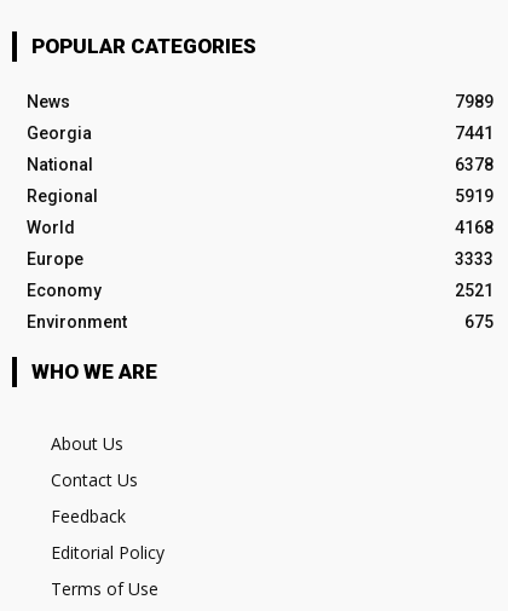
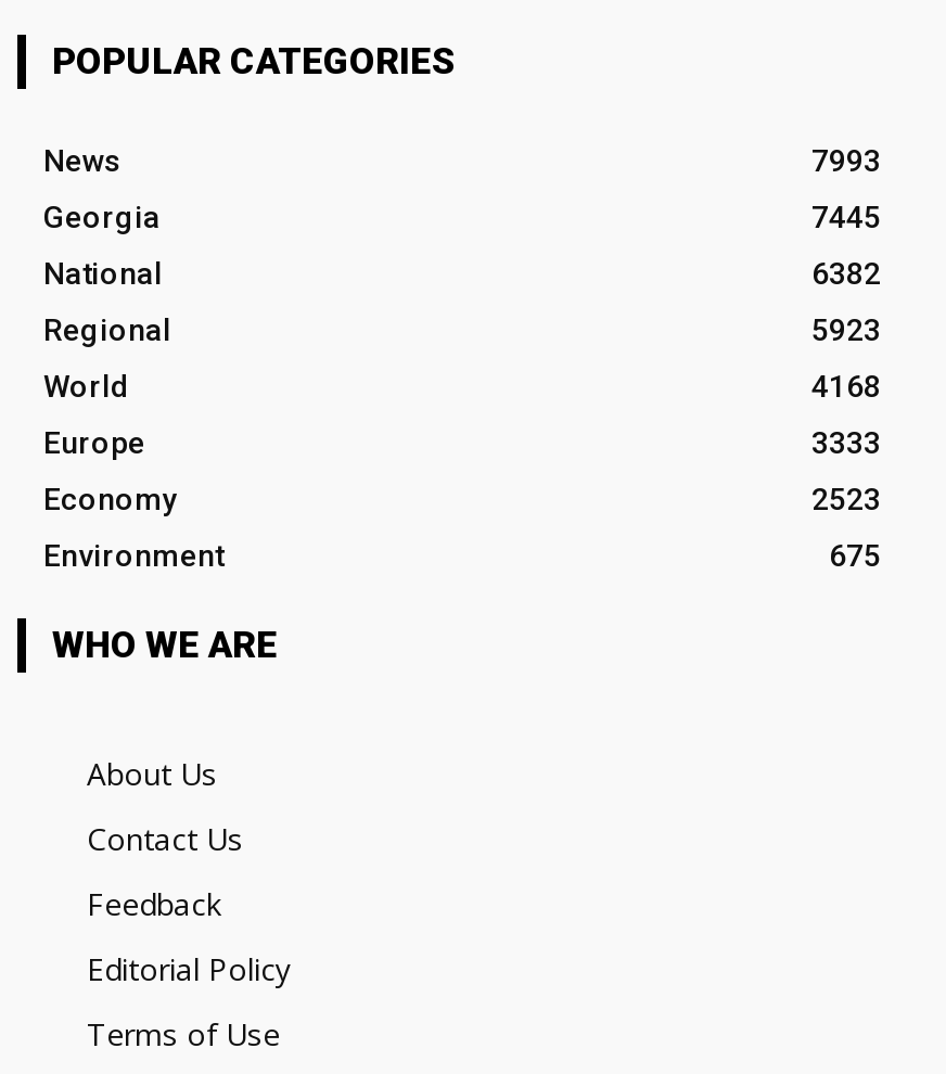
[455,92,493,112] 7989 -> [811,144,881,179] 7993
[455,124,493,143] 7441 -> [811,200,881,235] 7445
[455,155,493,175] 6378 -> [811,257,881,292] 6382
[455,187,493,206] 5919 -> [811,313,881,348] 5923
[455,281,493,301] 2521 -> [811,483,881,517] 2523

